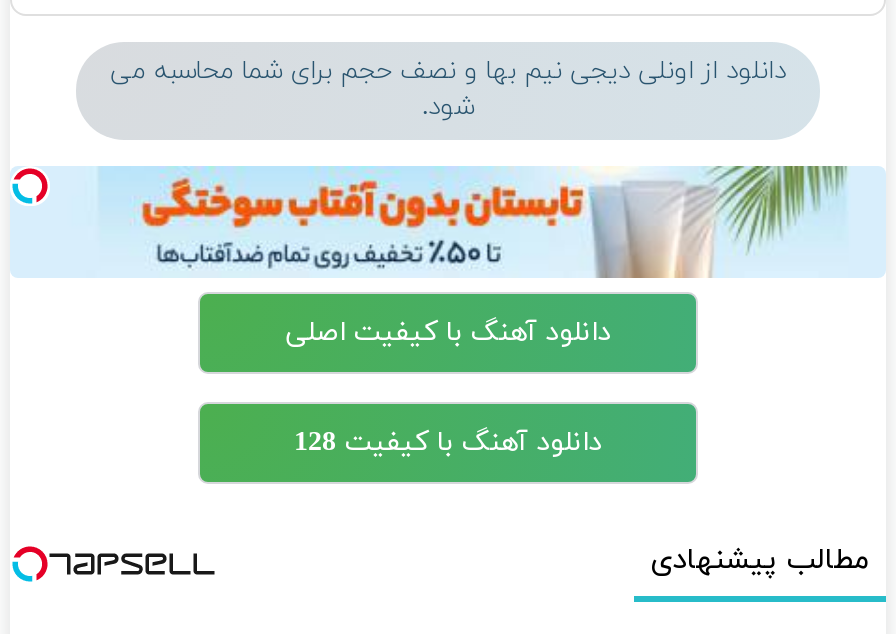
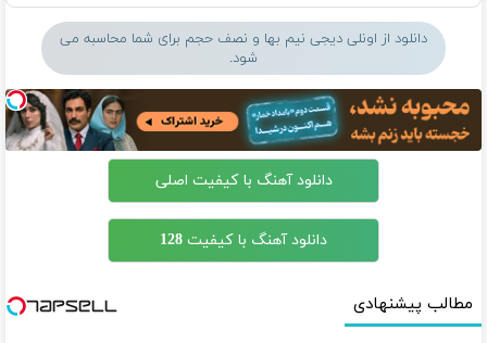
[10,164,886,280] [image] -> [4,88,483,152] [image]

